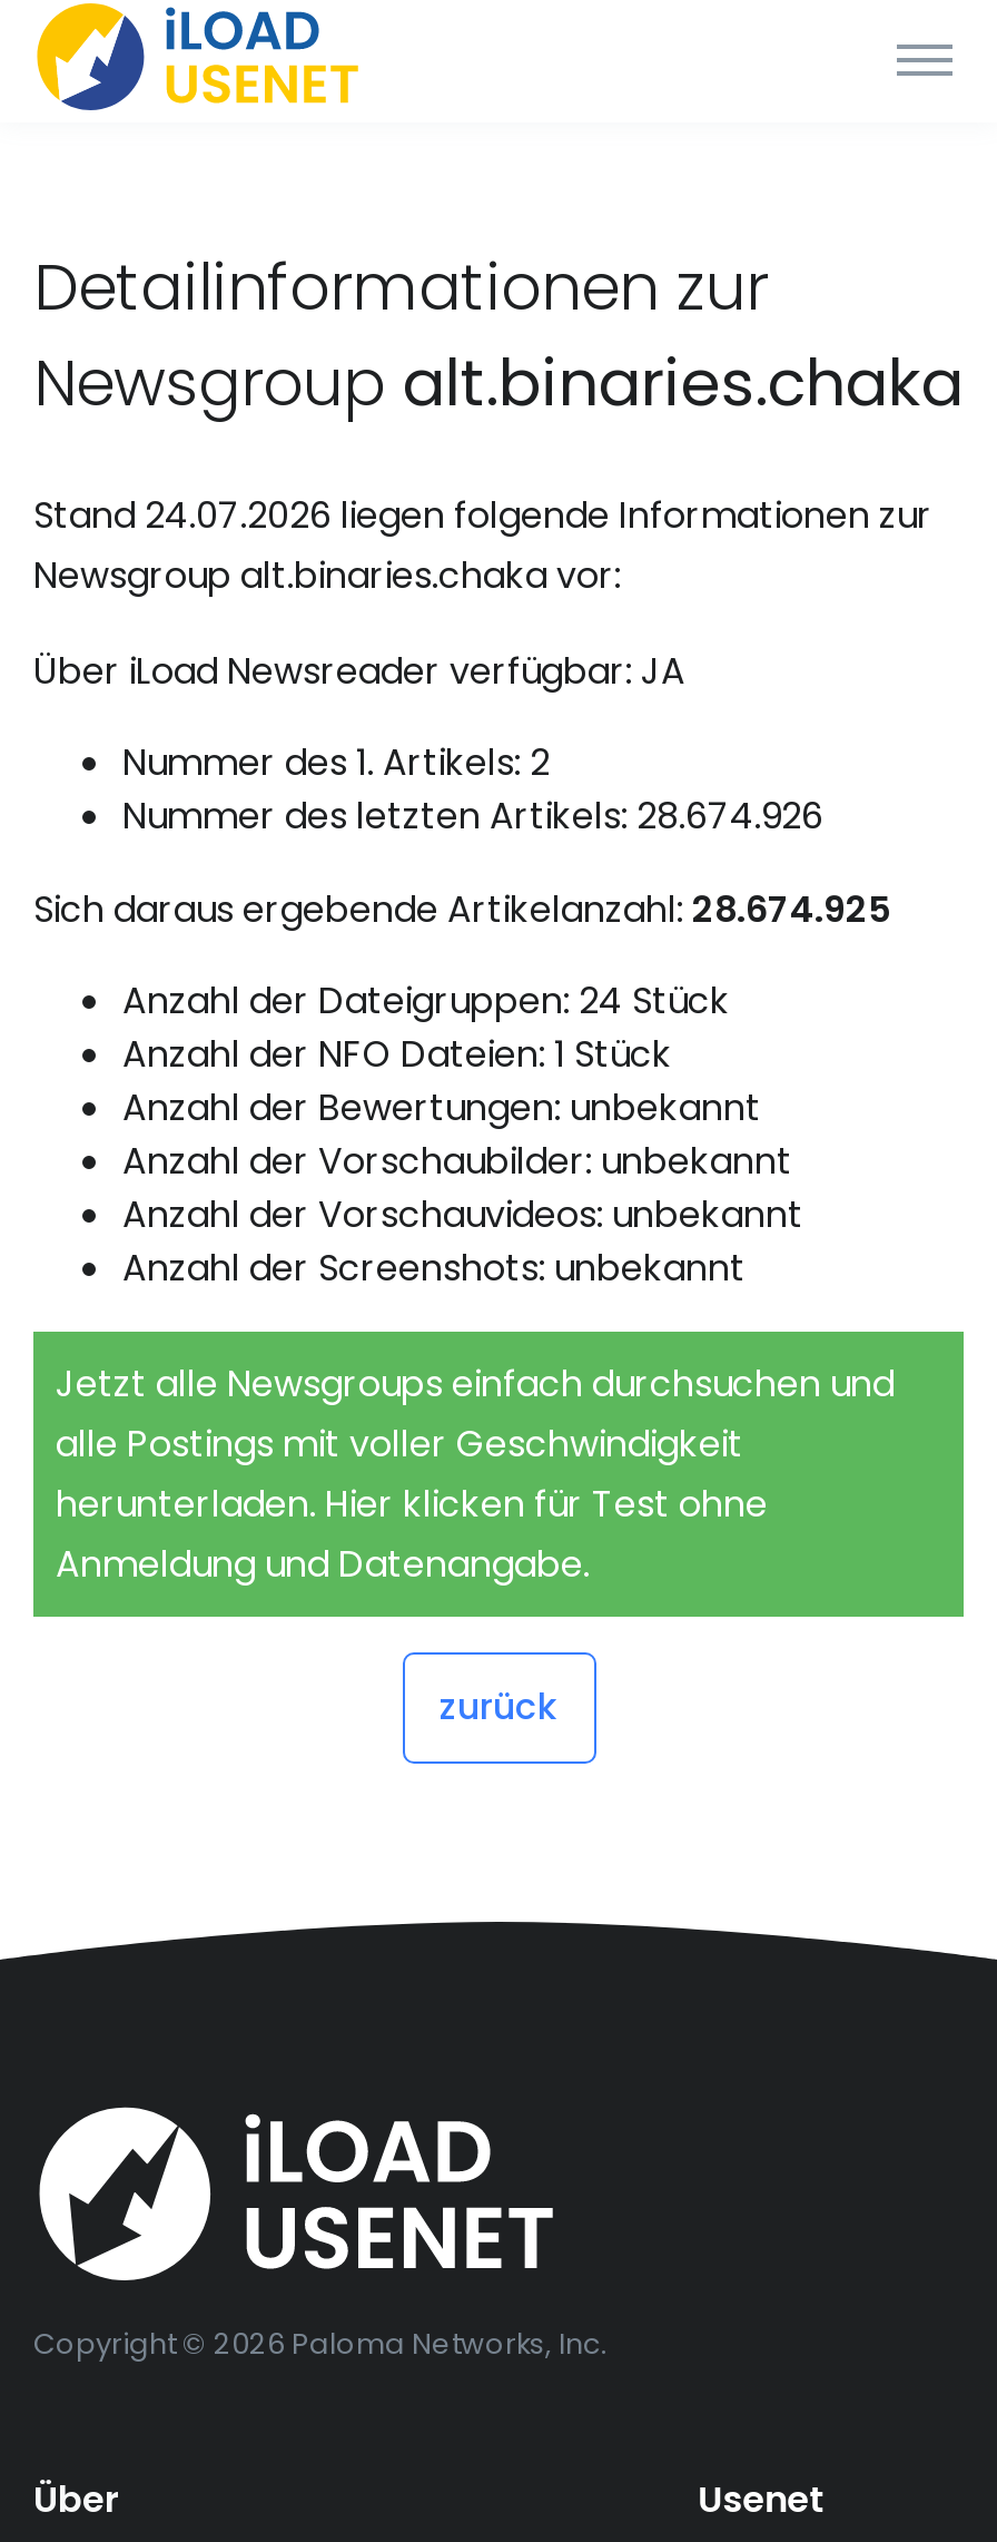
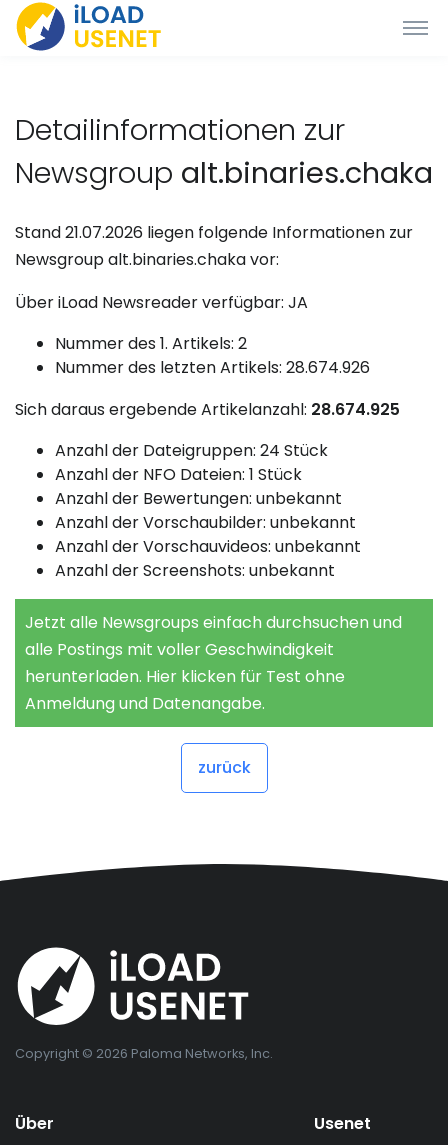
[33,490,932,541] Stand 24.07.2026 liegen folgende Informationen zur -> [15,221,413,244] Stand 21.07.2026 liegen folgende Informationen zur

